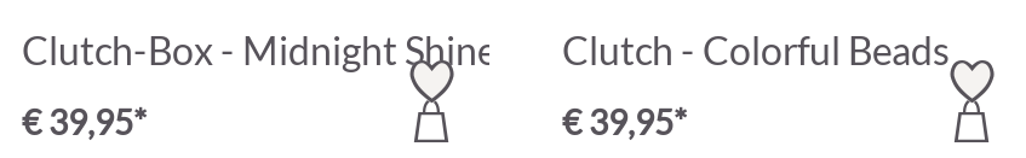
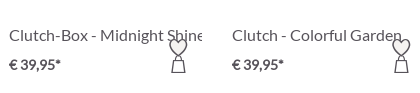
[562,27,950,72] Clutch - Colorful Beads -> [232,25,402,44] Clutch - Colorful Garden

